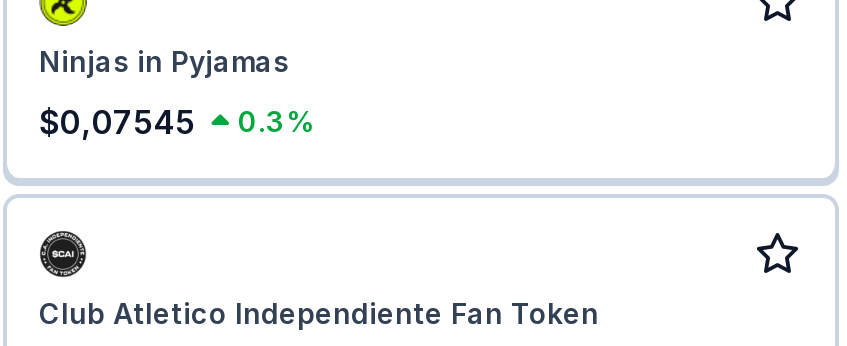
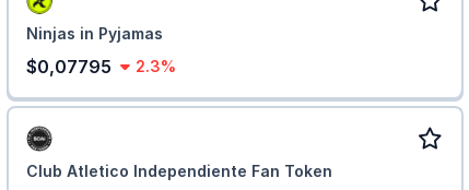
[39,102,195,142] $0,07545 -> [26,56,112,78] $0,07795
[238,104,314,138] 0.3% -> [135,57,175,76] 2.3%

